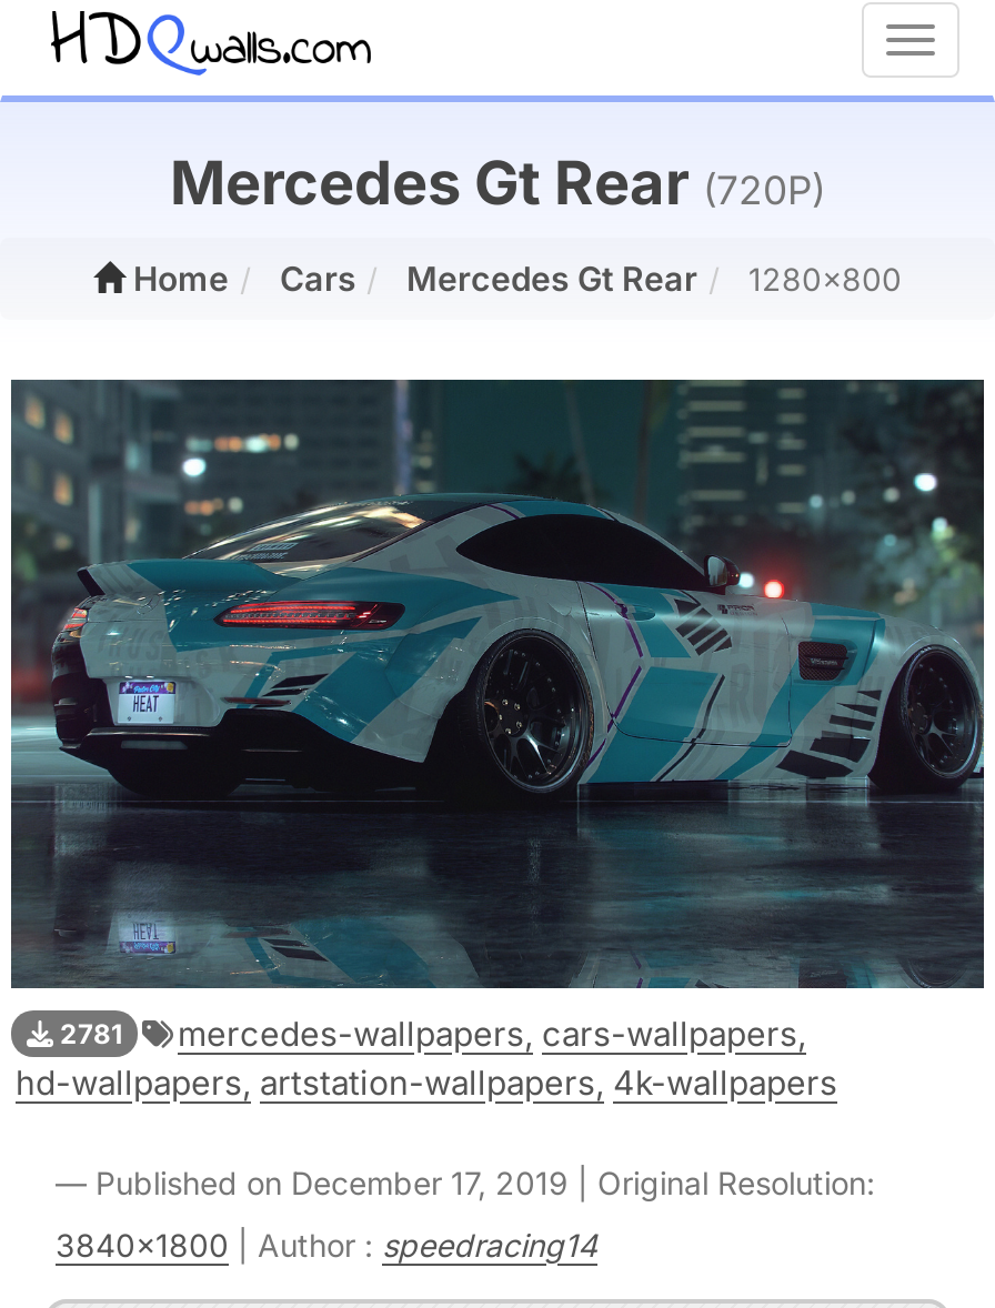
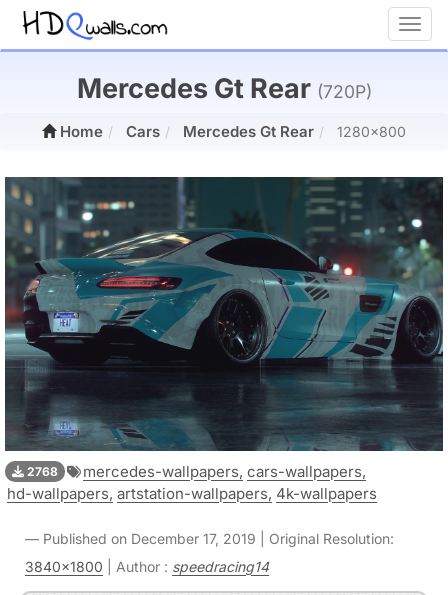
[53,1012,806,1054] 2781 mercedes-wallpapers, cars-wallpapers, -> [24,462,366,481] 2768 mercedes-wallpapers, cars-wallpapers,

